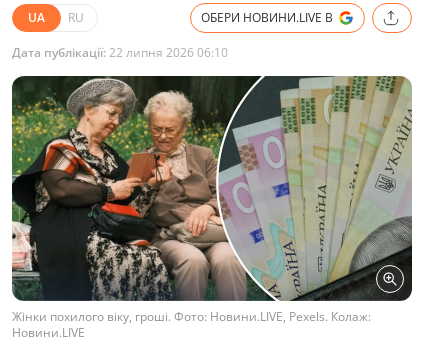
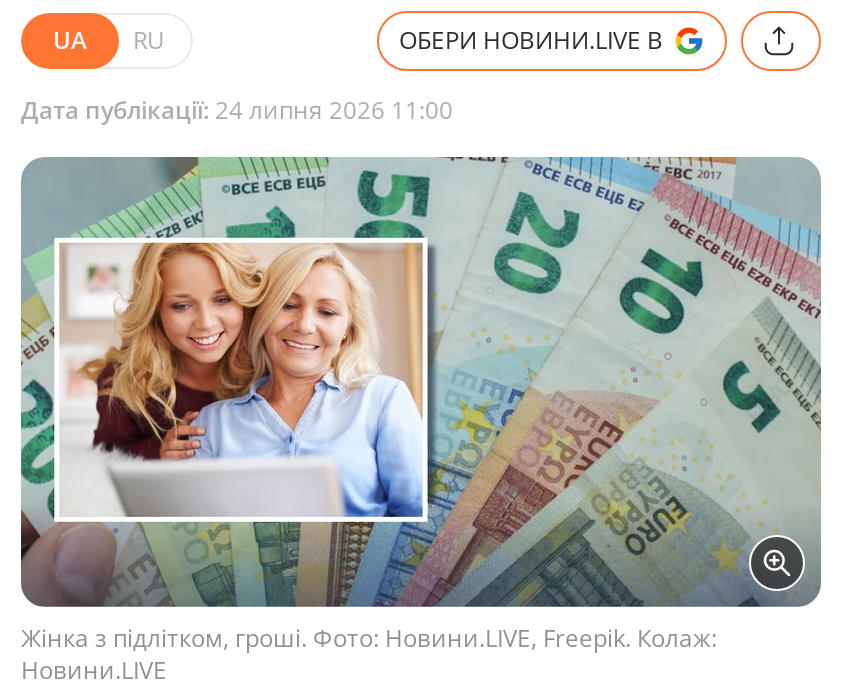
[12,44,228,61] Дата публікації: 22 липня 2026 06:10 -> [21,93,453,127] Дата публікації: 24 липня 2026 11:00
[11,75,413,325] [image] | Жінки похилого віку, гроші. Фото: Новини.LIVE, Pexels. Колаж: -> [19,155,823,655] [image] | Жінка з підлітком, гроші. Фото: Новини.LIVE, Freepik. Колаж:

